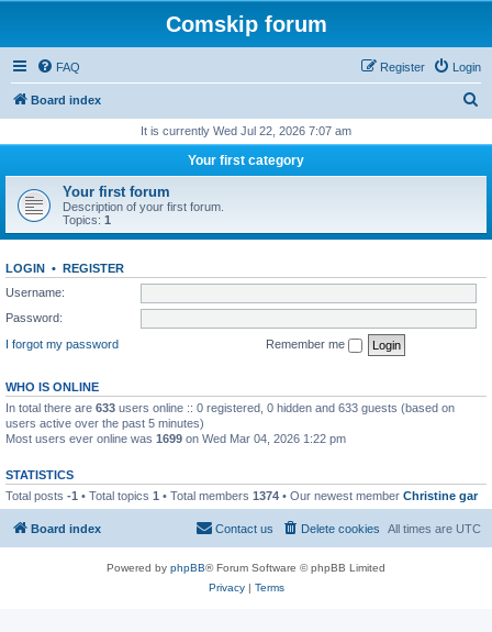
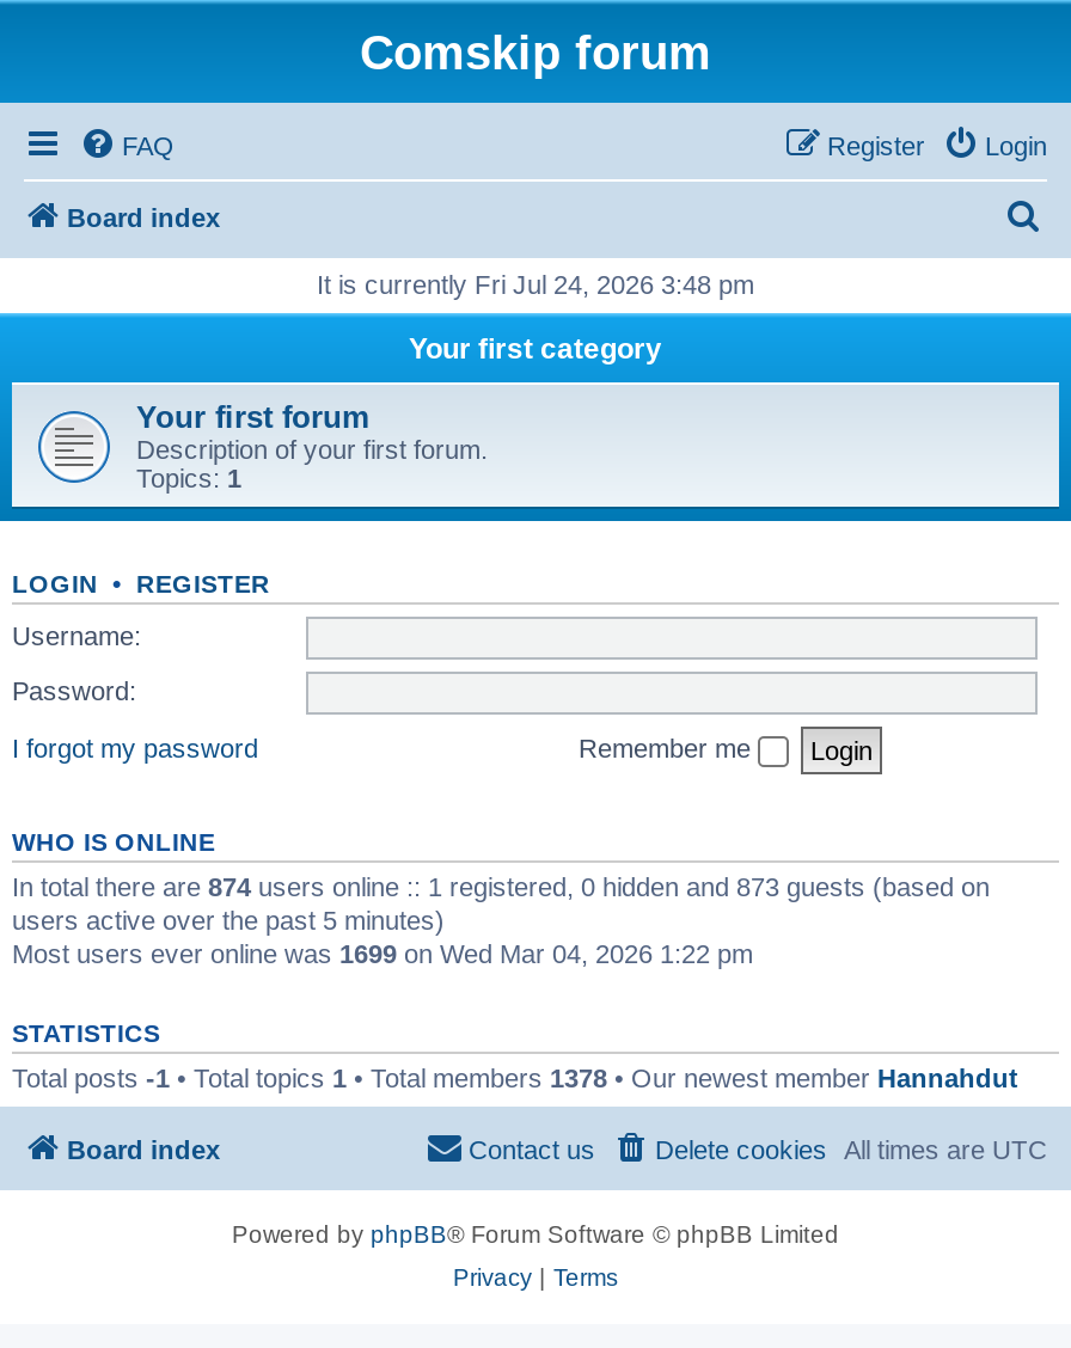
[141,124,351,137] It is currently Wed Jul 22, 2026 7:07 am -> [317,270,754,299] It is currently Fri Jul 24, 2026 3:48 pm
[5,401,455,414] In total there are 633 users online :: 0 registered, 0 hidden and 633 guests (based on -> [12,871,990,900] In total there are 874 users online :: 1 registered, 0 hidden and 873 guests (based on
[5,489,478,502] Total posts -1 • Total topics 1 • Total members 1374 • Our newest member Christine gar -> [12,1062,1018,1091] Total posts -1 • Total topics 1 • Total members 1378 • Our newest member Hannahdut

